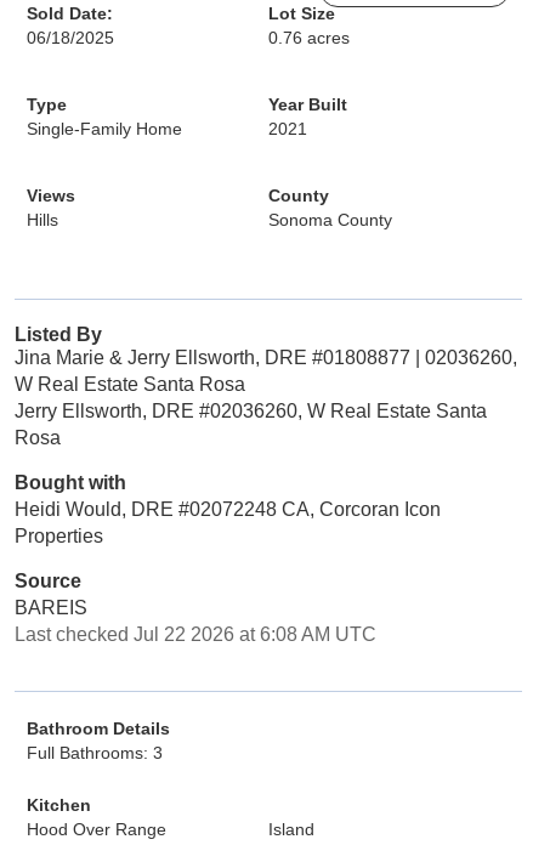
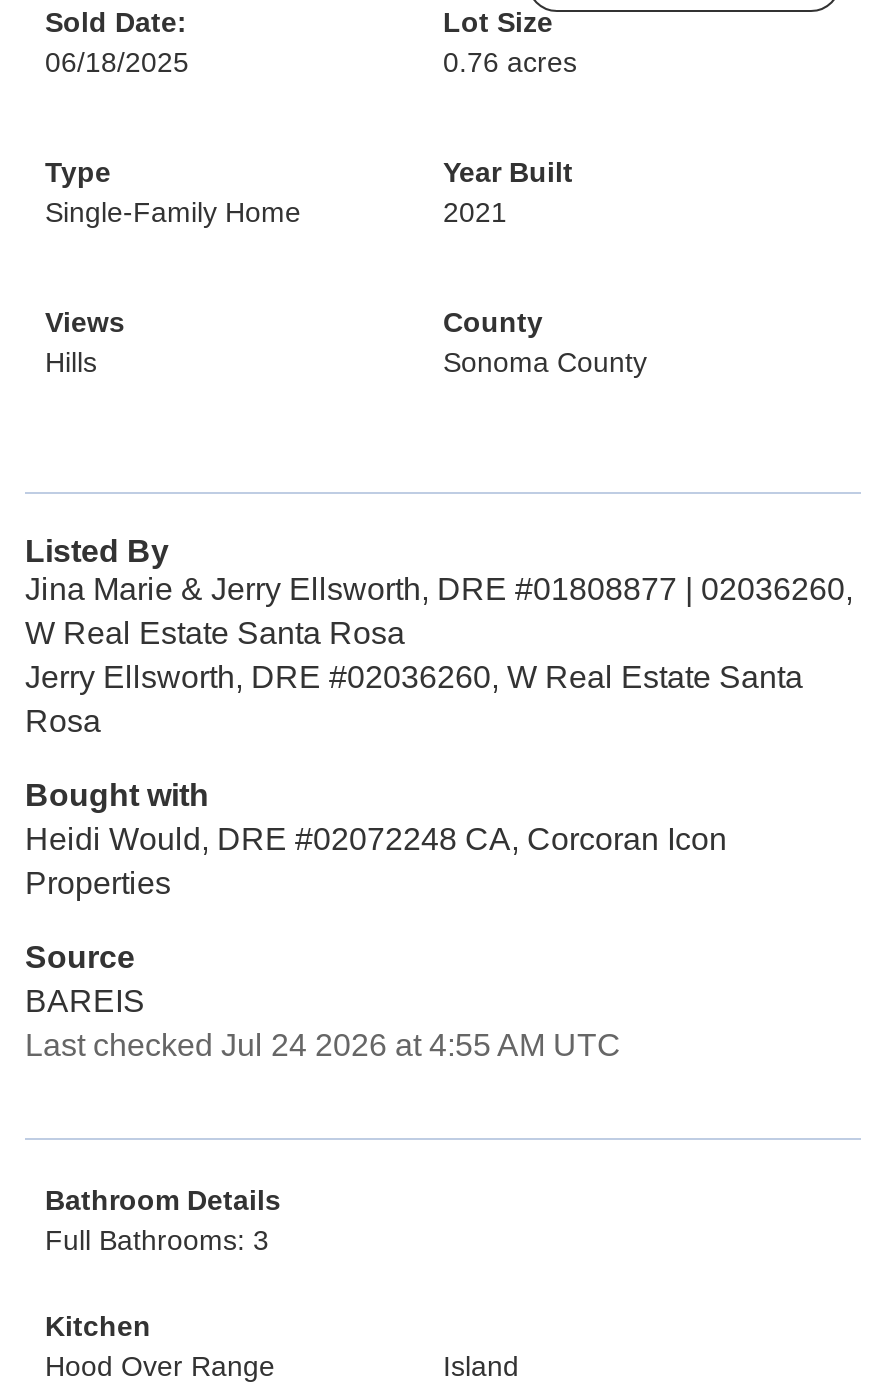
[15,624,376,645] Last checked Jul 22 2026 at 6:08 AM UTC -> [25,1028,621,1062] Last checked Jul 24 2026 at 4:55 AM UTC

